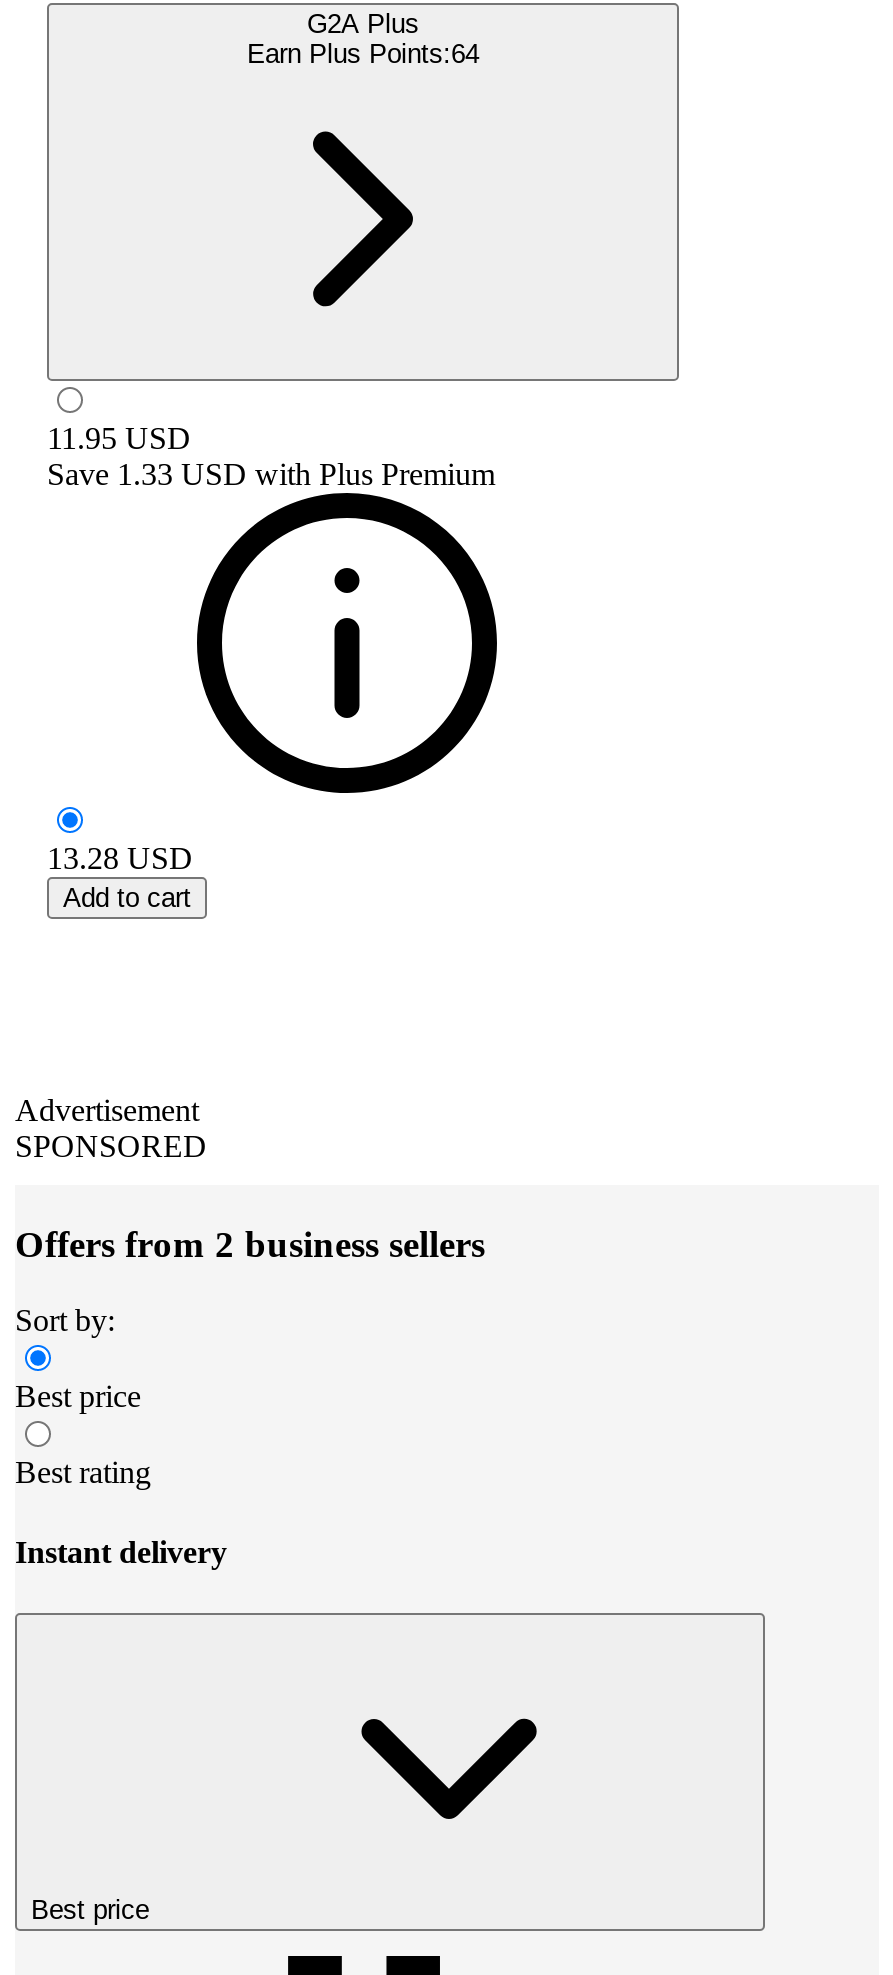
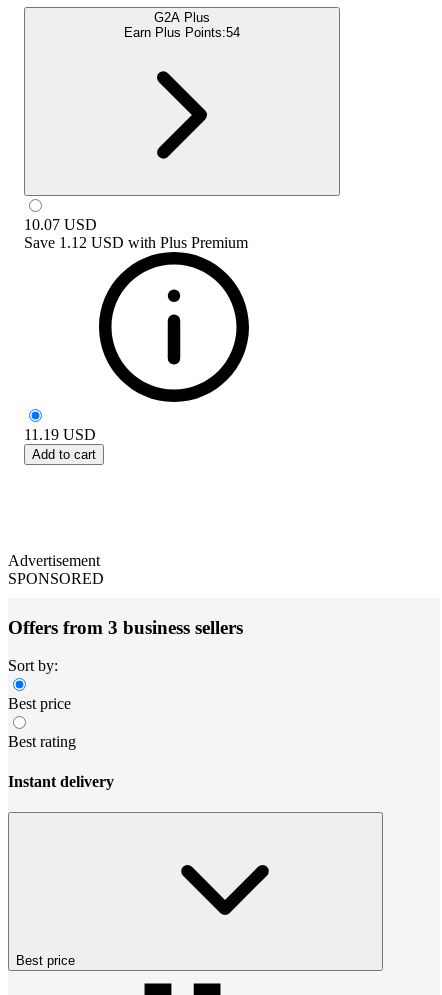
[247,39,479,69] Earn Plus Points:64 -> [124,25,240,40] Earn Plus Points:54
[47,421,191,455] 11.95 USD -> [24,216,97,233] 10.07 USD
[47,457,495,491] Save 1.33 USD with Plus Premium -> [24,234,248,251] Save 1.12 USD with Plus Premium
[47,841,193,875] 13.28 USD -> [24,426,96,443] 11.19 USD
[15,1222,485,1264] Offers from 2 business sellers -> [8,616,243,637] Offers from 3 business sellers

